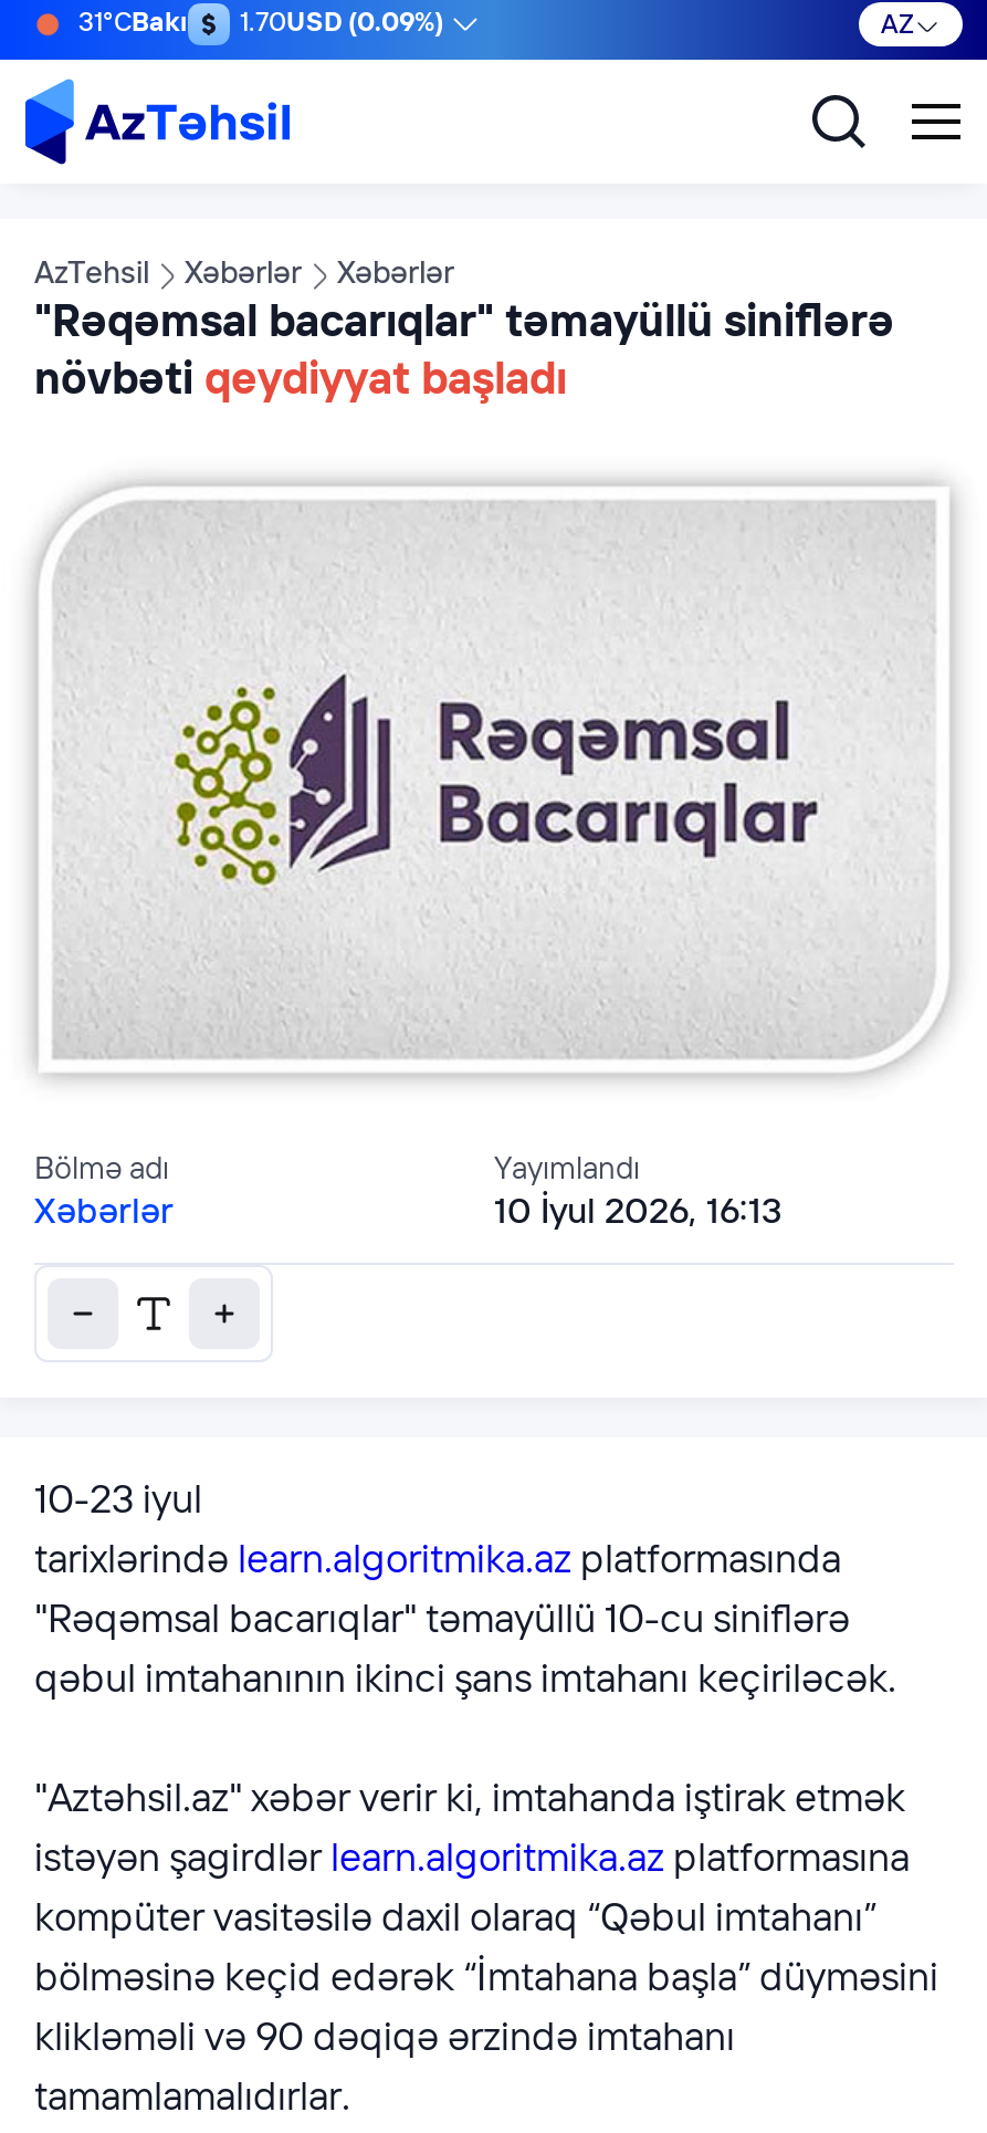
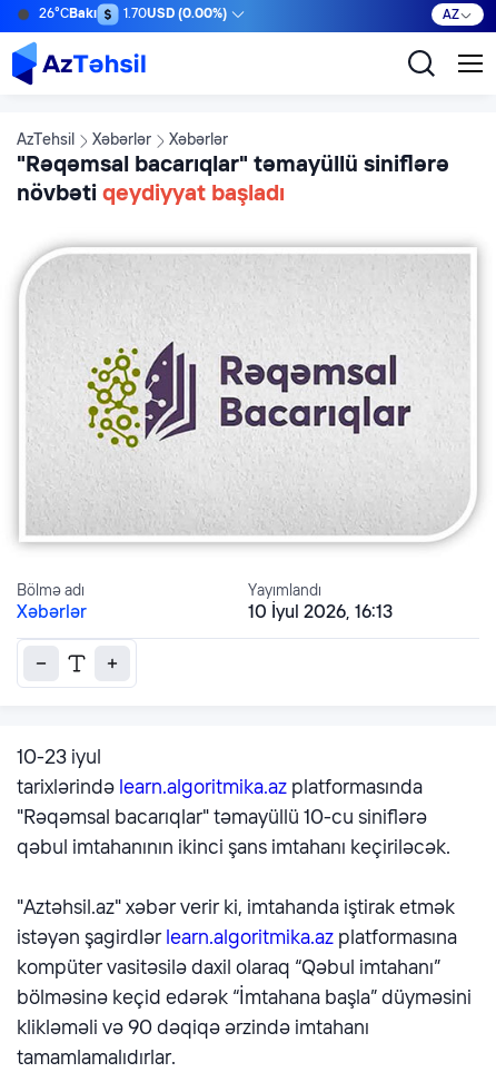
[78,11,187,38] 31°CBakı -> [39,8,97,21] 26°CBakı
[240,11,443,38] 1.70USD (0.09%) -> [123,8,227,21] 1.70USD (0.00%)

